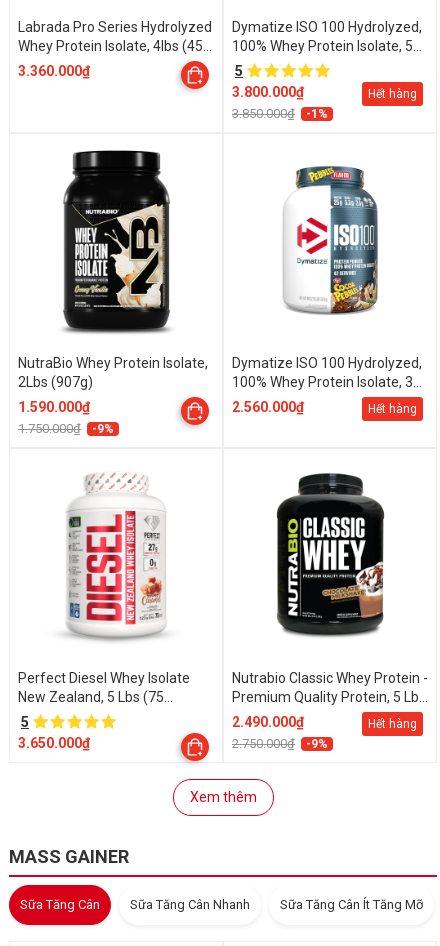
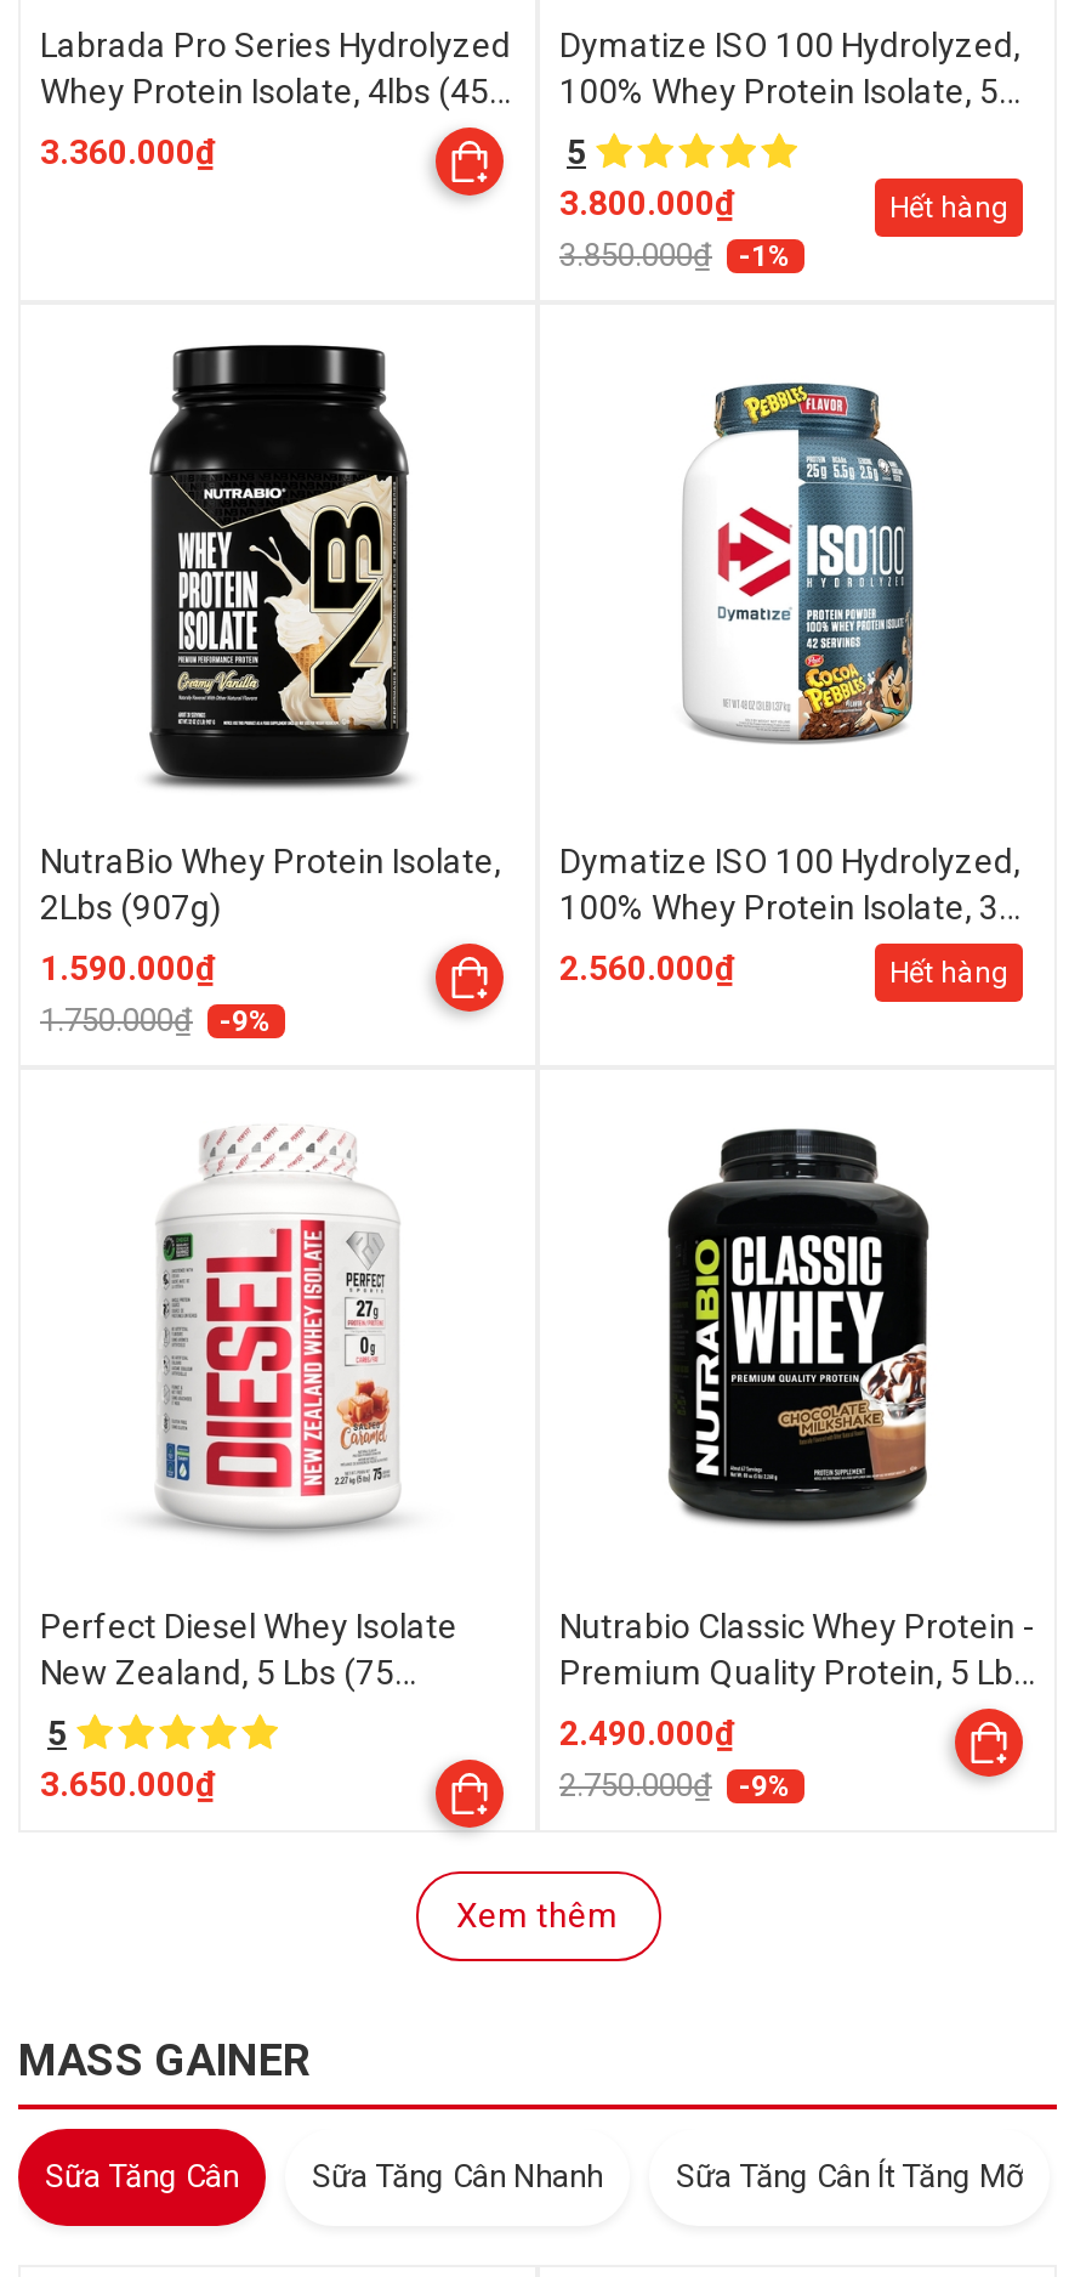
[368,717,417,731] Hết hàng -> none

